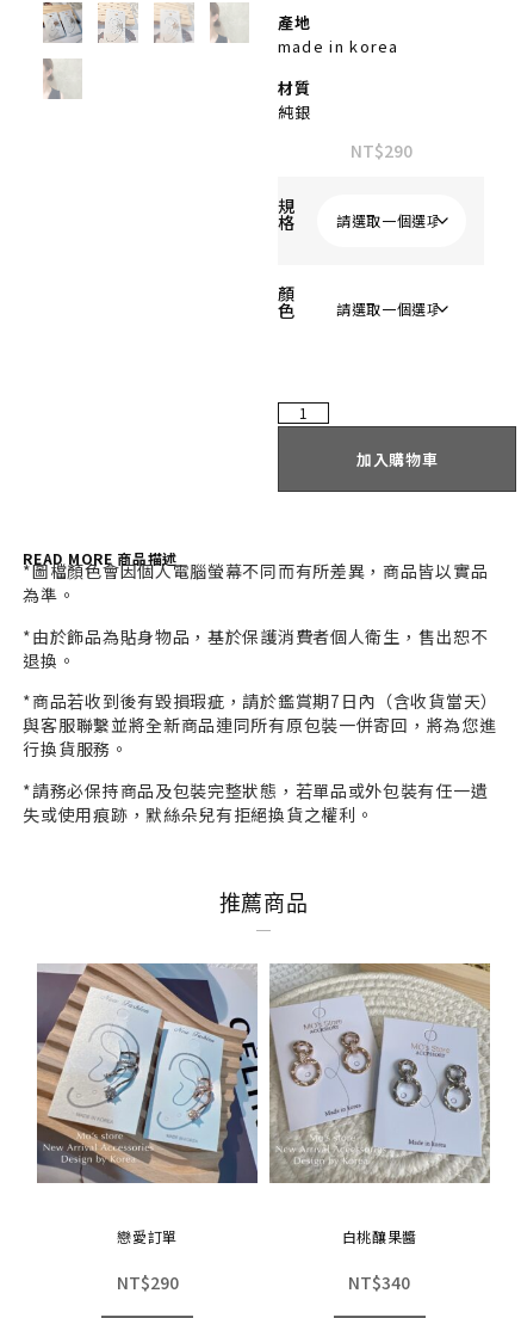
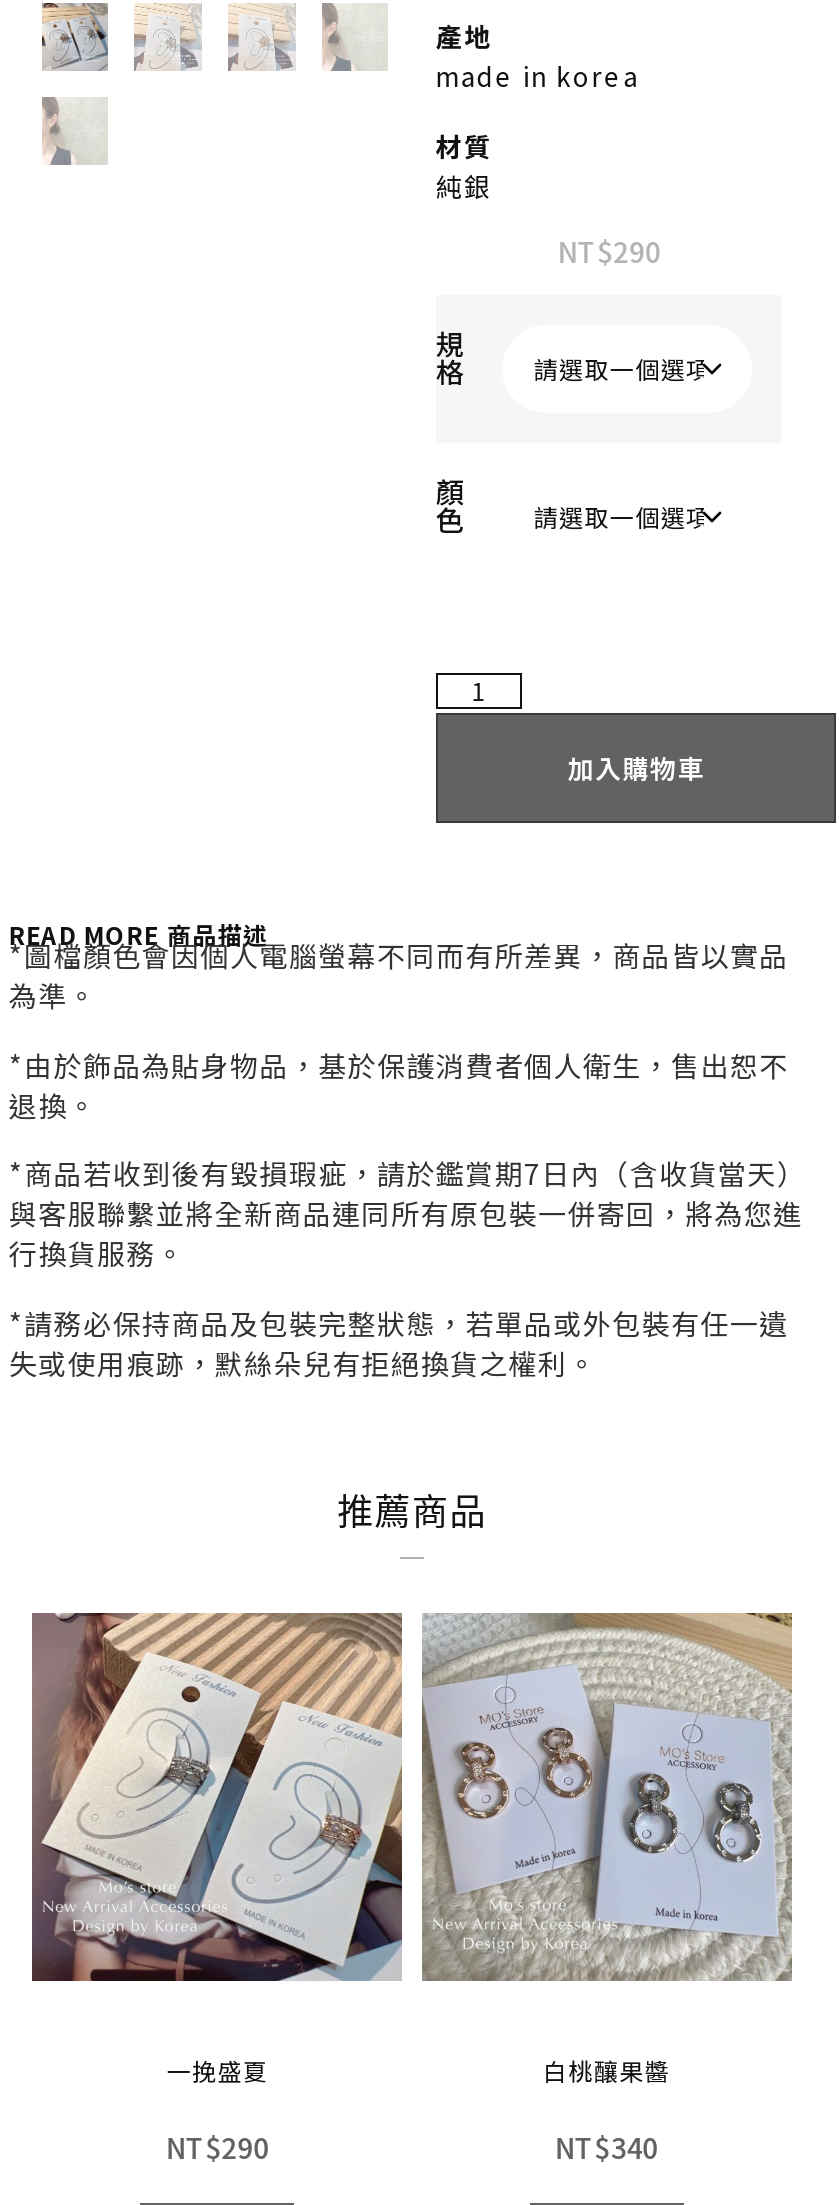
[36,962,259,1247] [image] | 戀愛訂單 -> [30,1611,404,2088] [image] | 一挽盛夏

